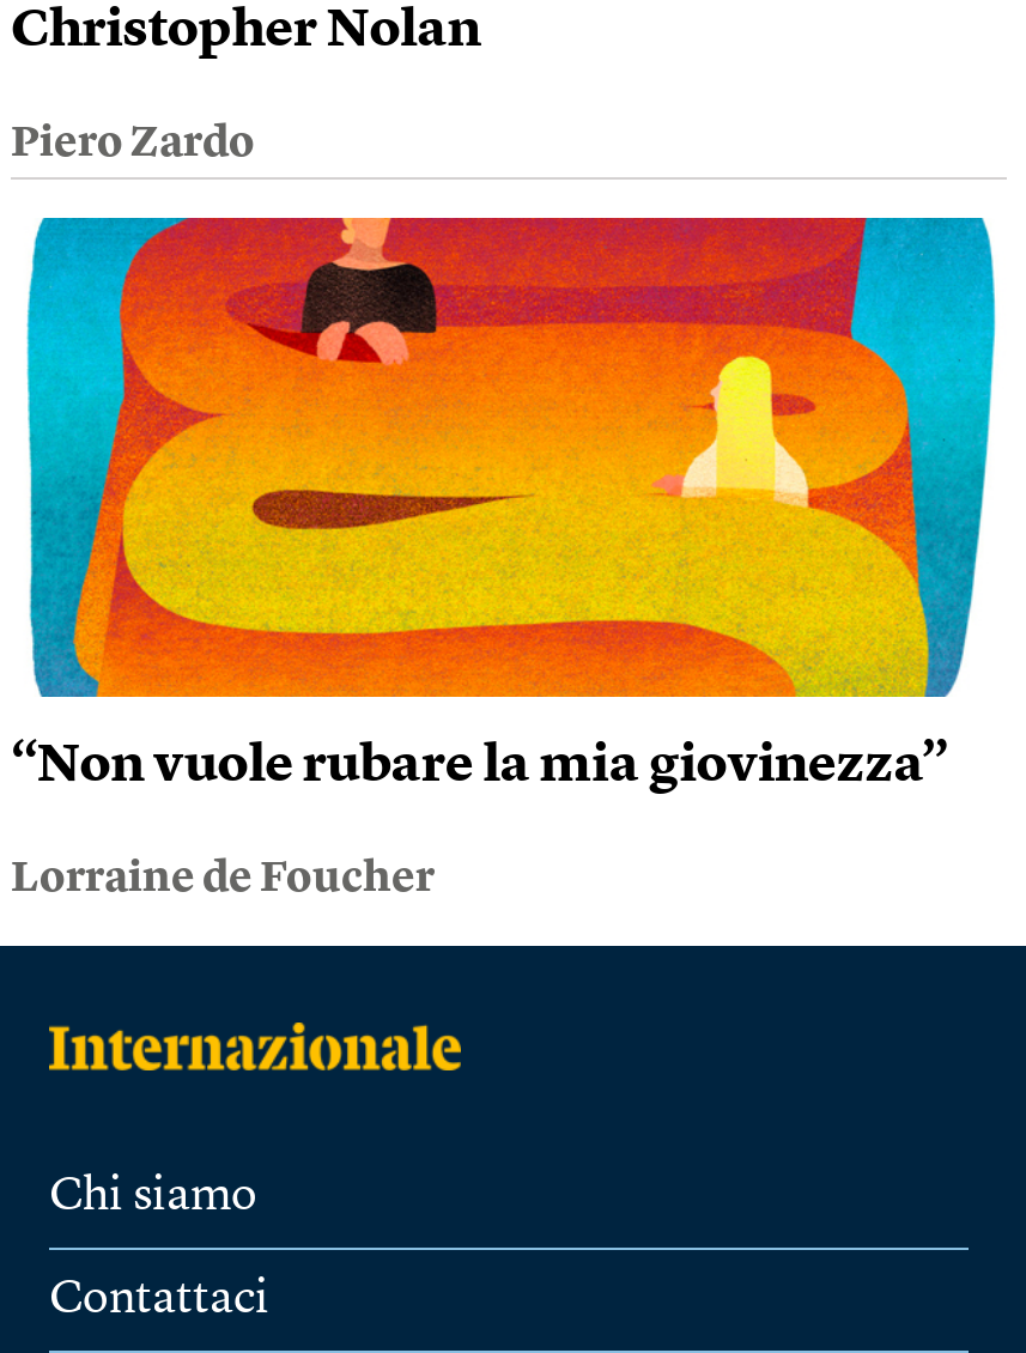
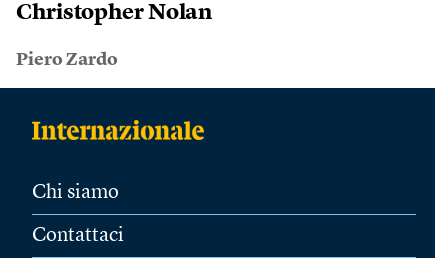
[11,216,997,900] [image] | “Non vuole rubare la mia giovinezza” | Lorraine de Foucher -> none

